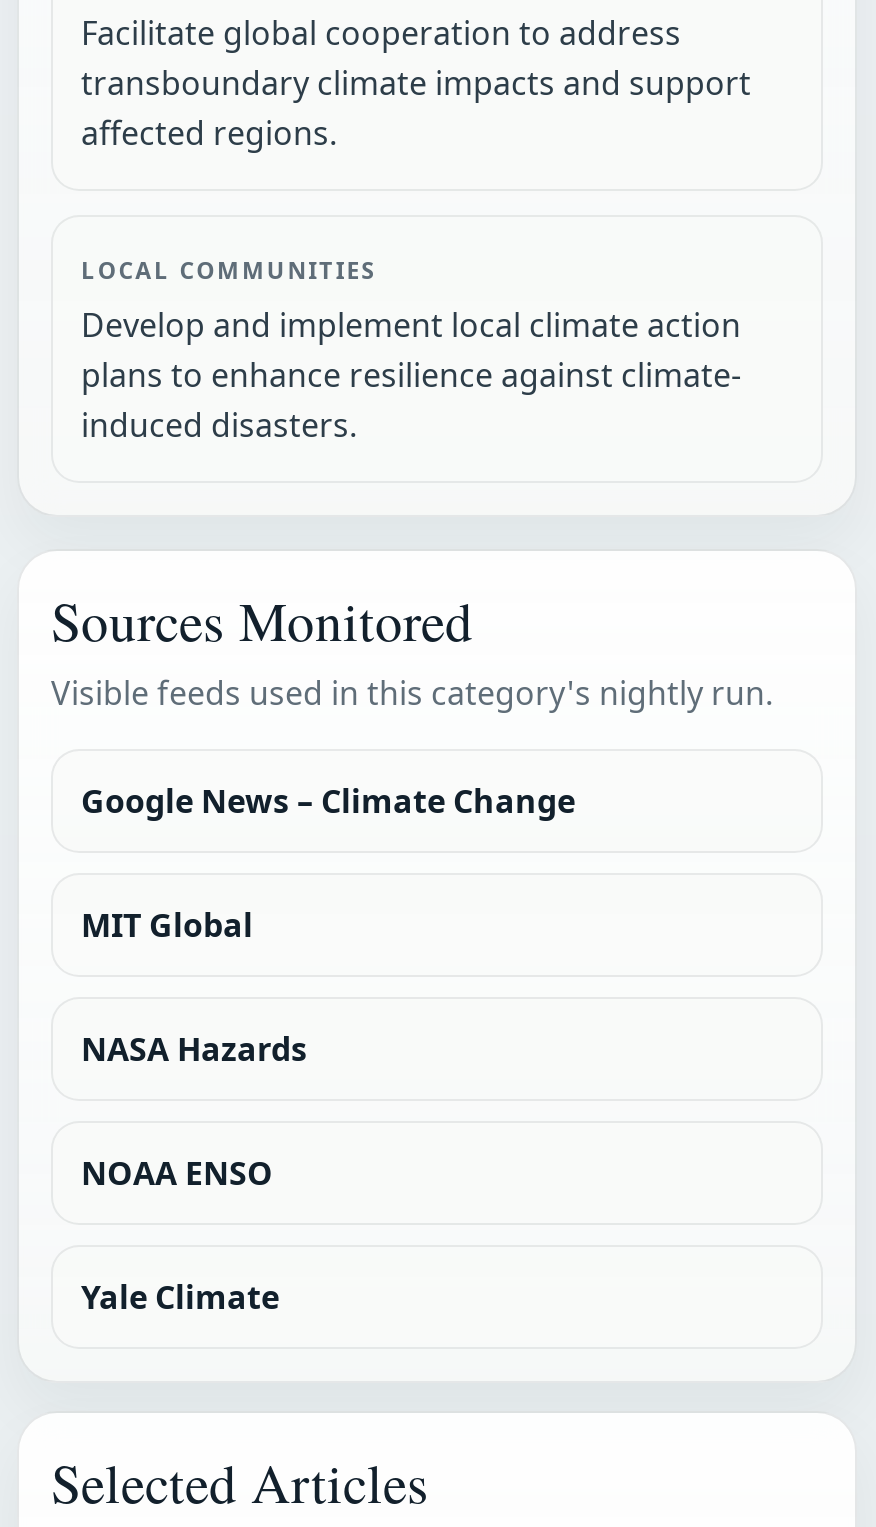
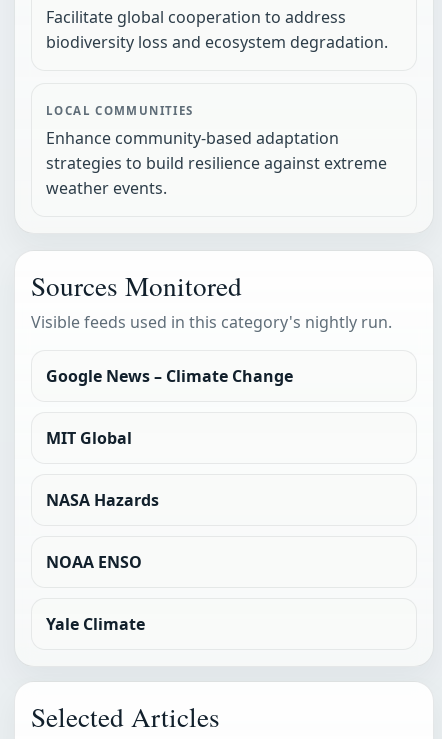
[81,60,751,154] transboundary climate impacts and support | affected regions. -> [46,31,388,53] biodiversity loss and ecosystem degradation.
[81,302,741,446] Develop and implement local climate action | plans to enhance resilience against climate- | induced disasters. -> [46,127,387,199] Enhance community-based adaptation | strategies to build resilience against extreme | weather events.

